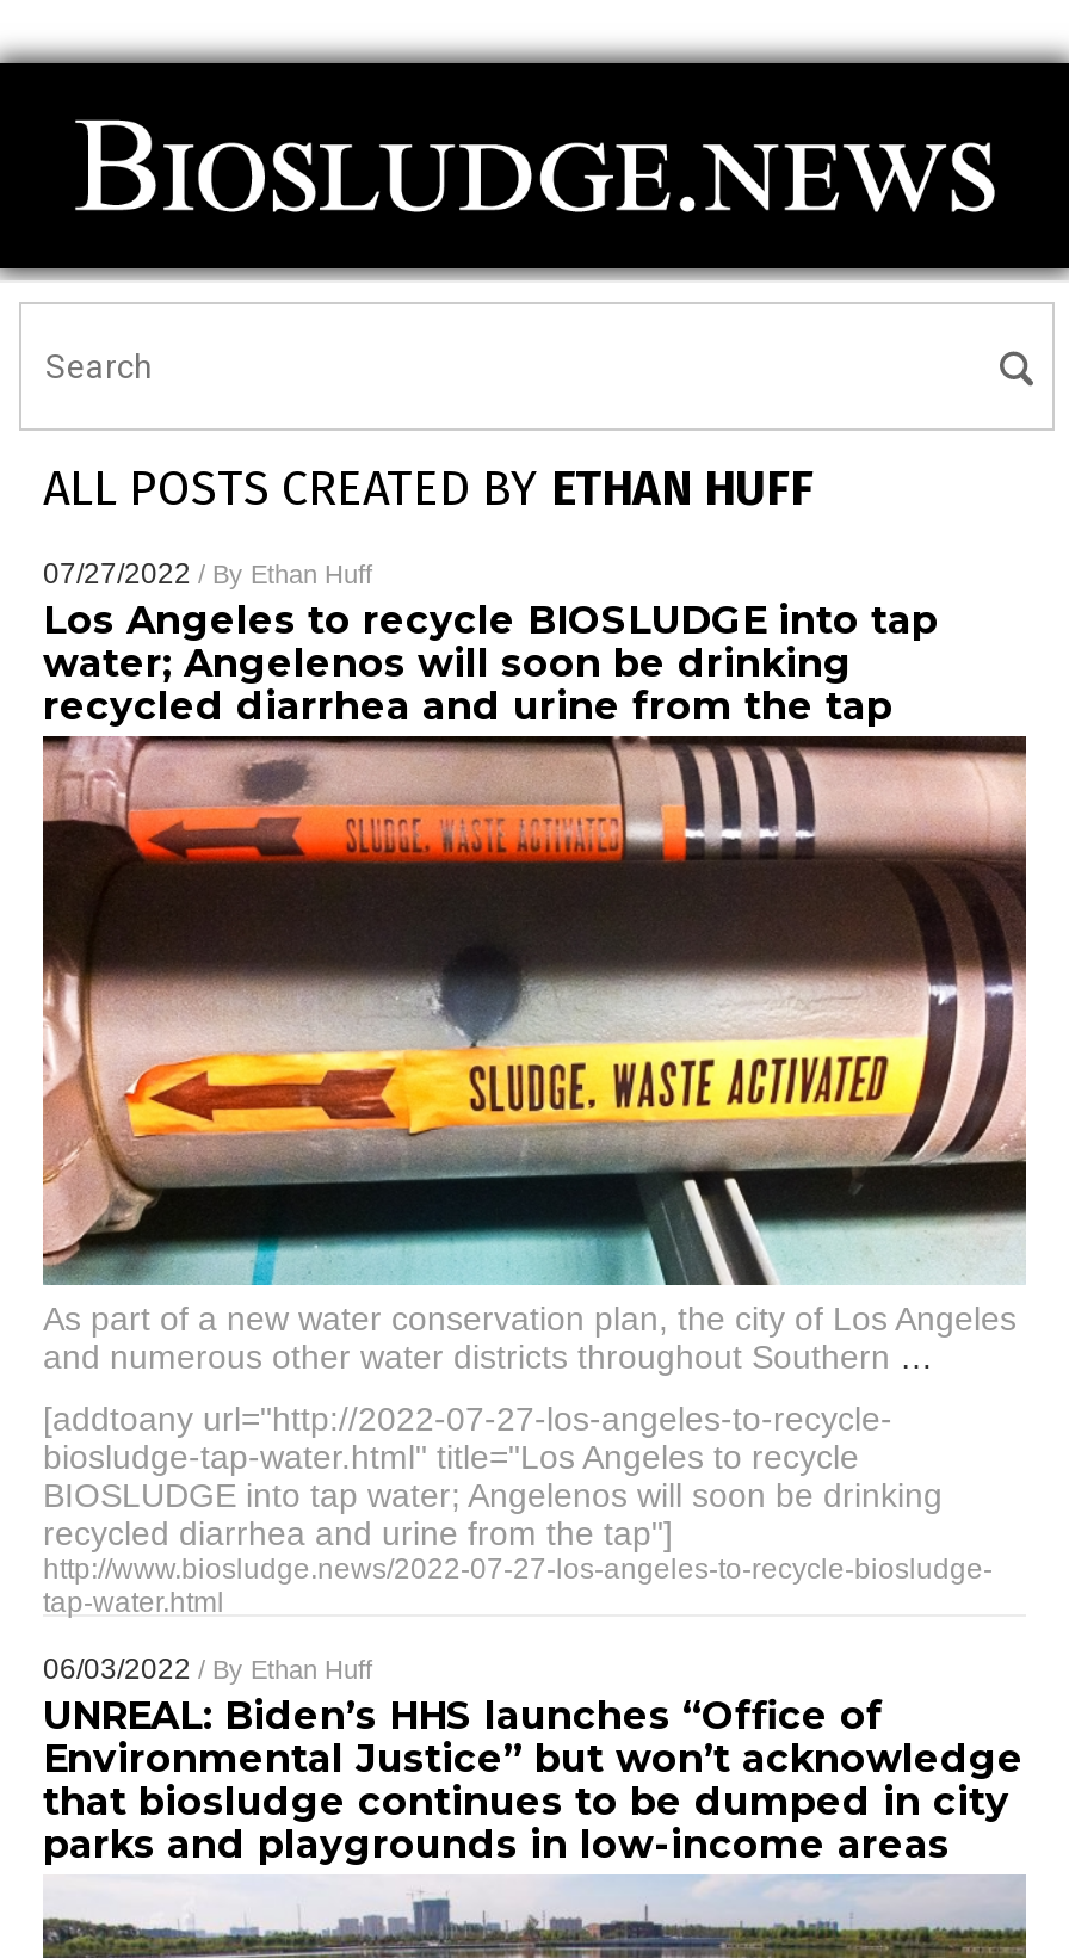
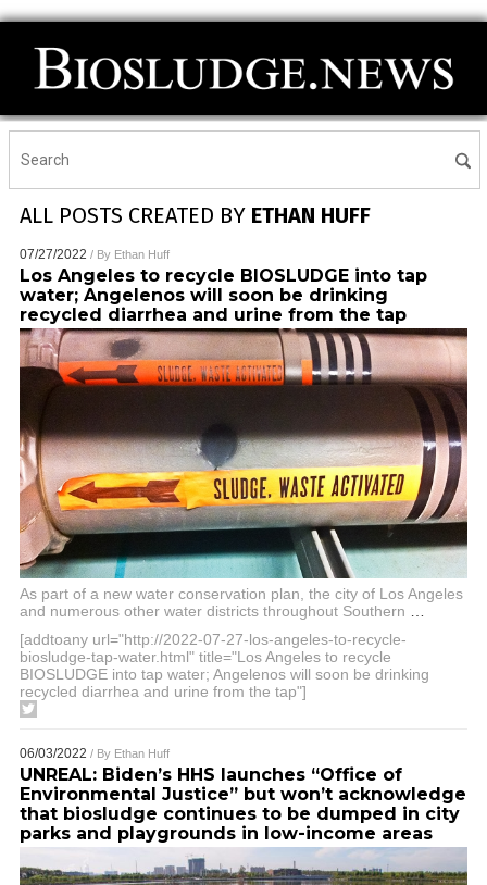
[43,1552,993,1619] http://www.biosludge.news/2022-07-27-los-angeles-to-recycle-biosludge- | tap-water.html -> none

